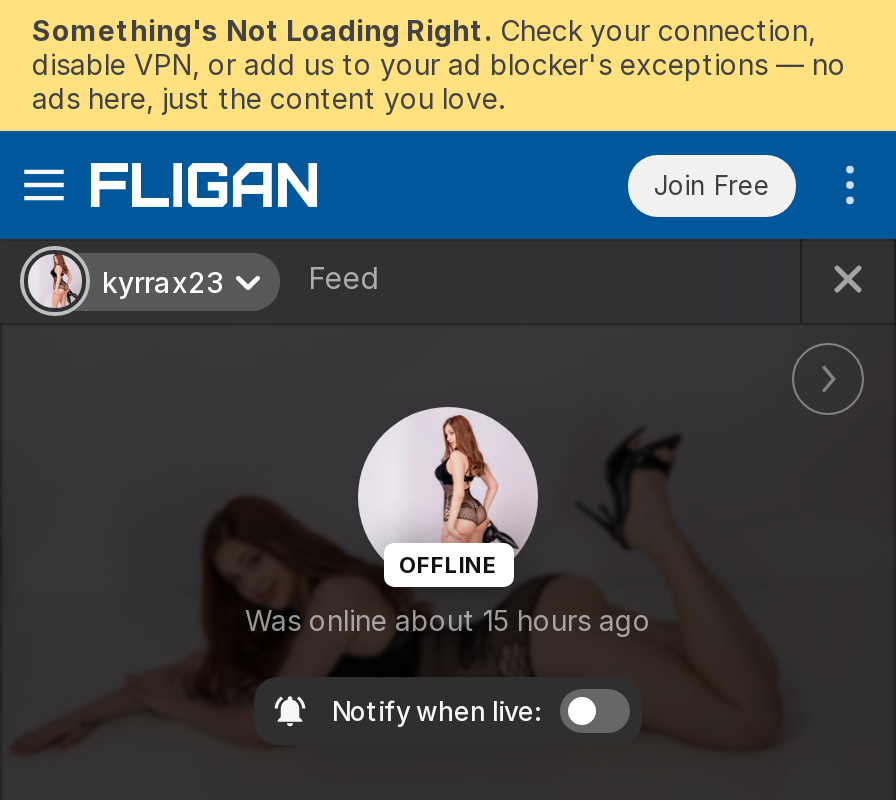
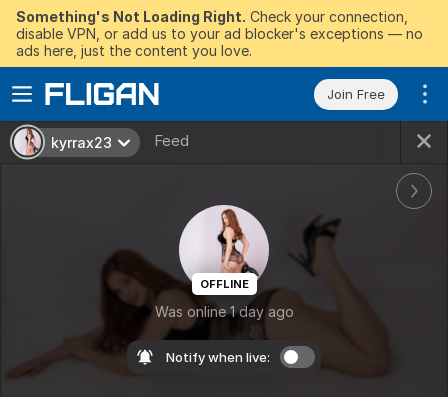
[245,602,651,636] Was online about 15 hours ago -> [154,302,293,319] Was online 1 day ago

